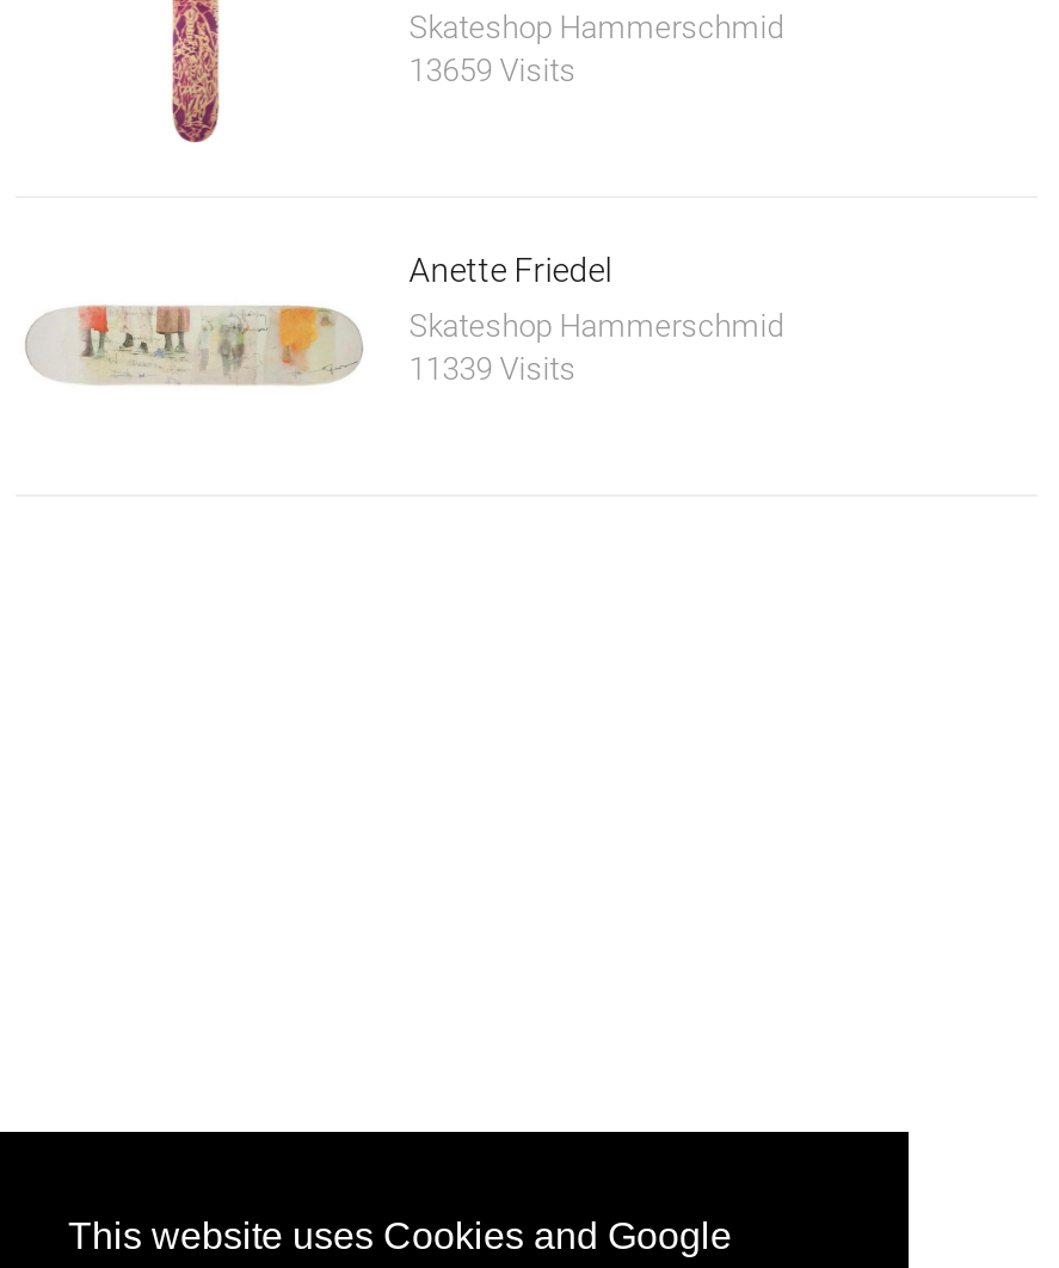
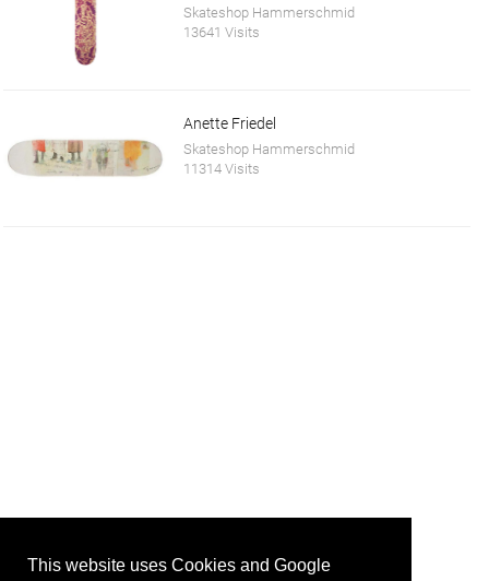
[409,52,576,88] 13659 Visits -> [183,24,260,40] 13641 Visits
[409,351,576,387] 11339 Visits -> [183,161,260,177] 11314 Visits

